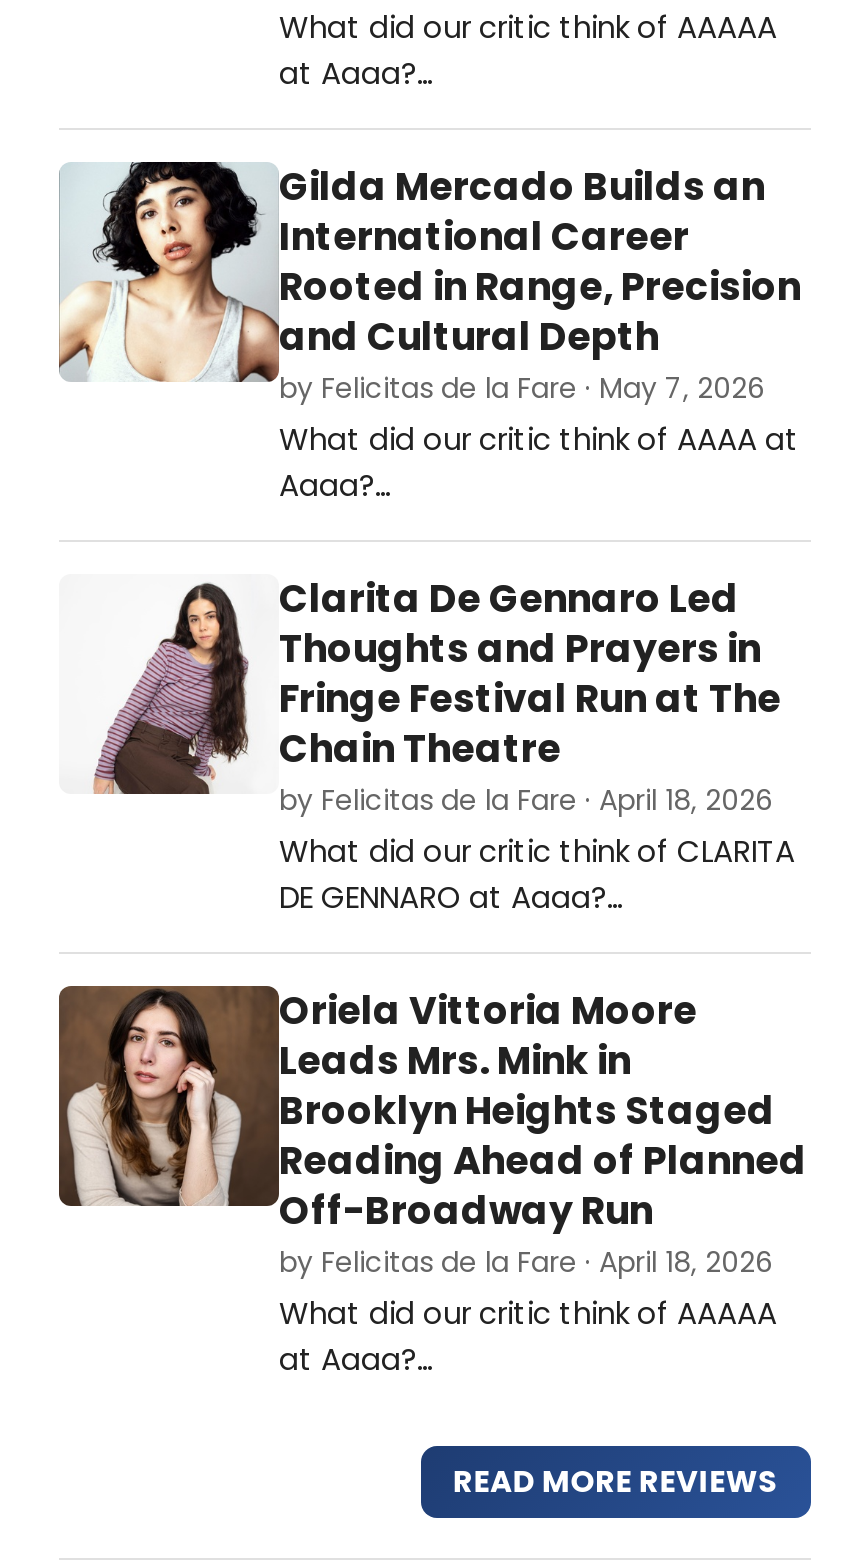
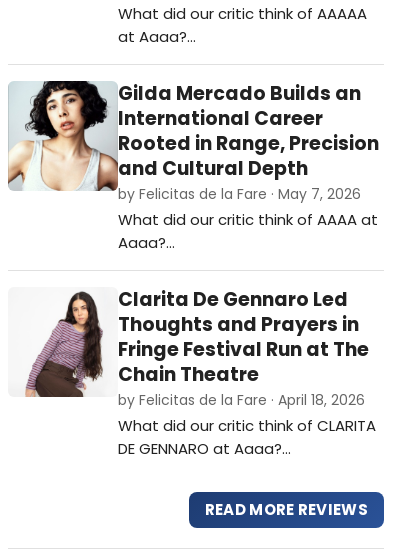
[57,984,807,1380] [image] | Oriela Vittoria Moore | Leads Mrs. Mink in | Brooklyn Heights Staged | Reading Ahead of Planned | Off-Broadway Run | by Felicitas de la Fare · April 18, 2026 | What did our critic think of AAAAA | at Aaaa?… -> none

